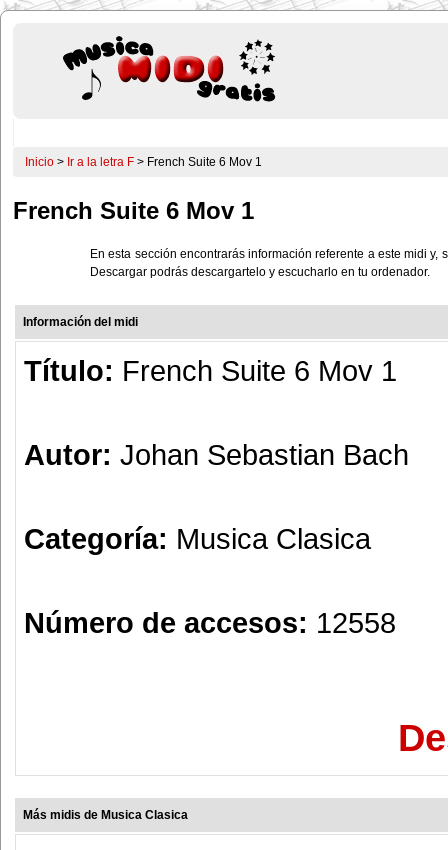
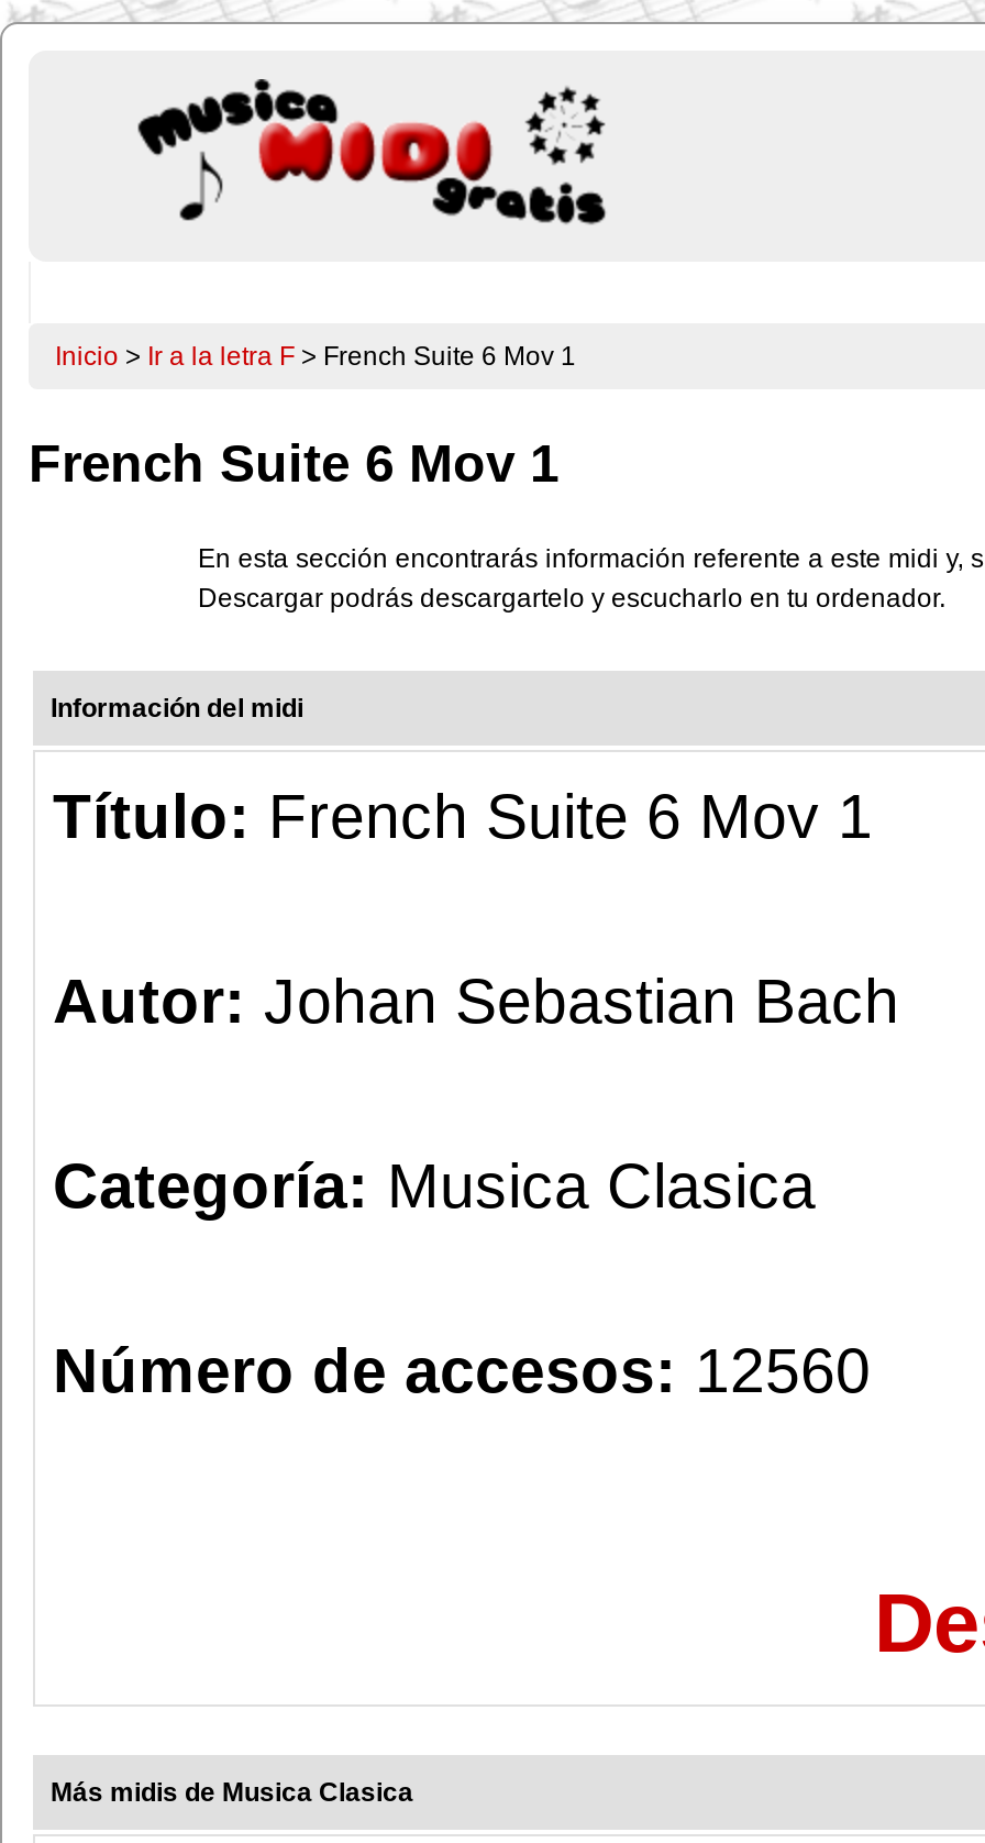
[24,607,396,639] Número de accesos: 12558 -> [53,1335,871,1406] Número de accesos: 12560

